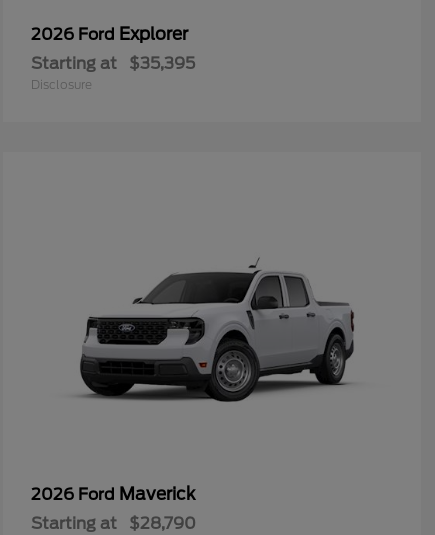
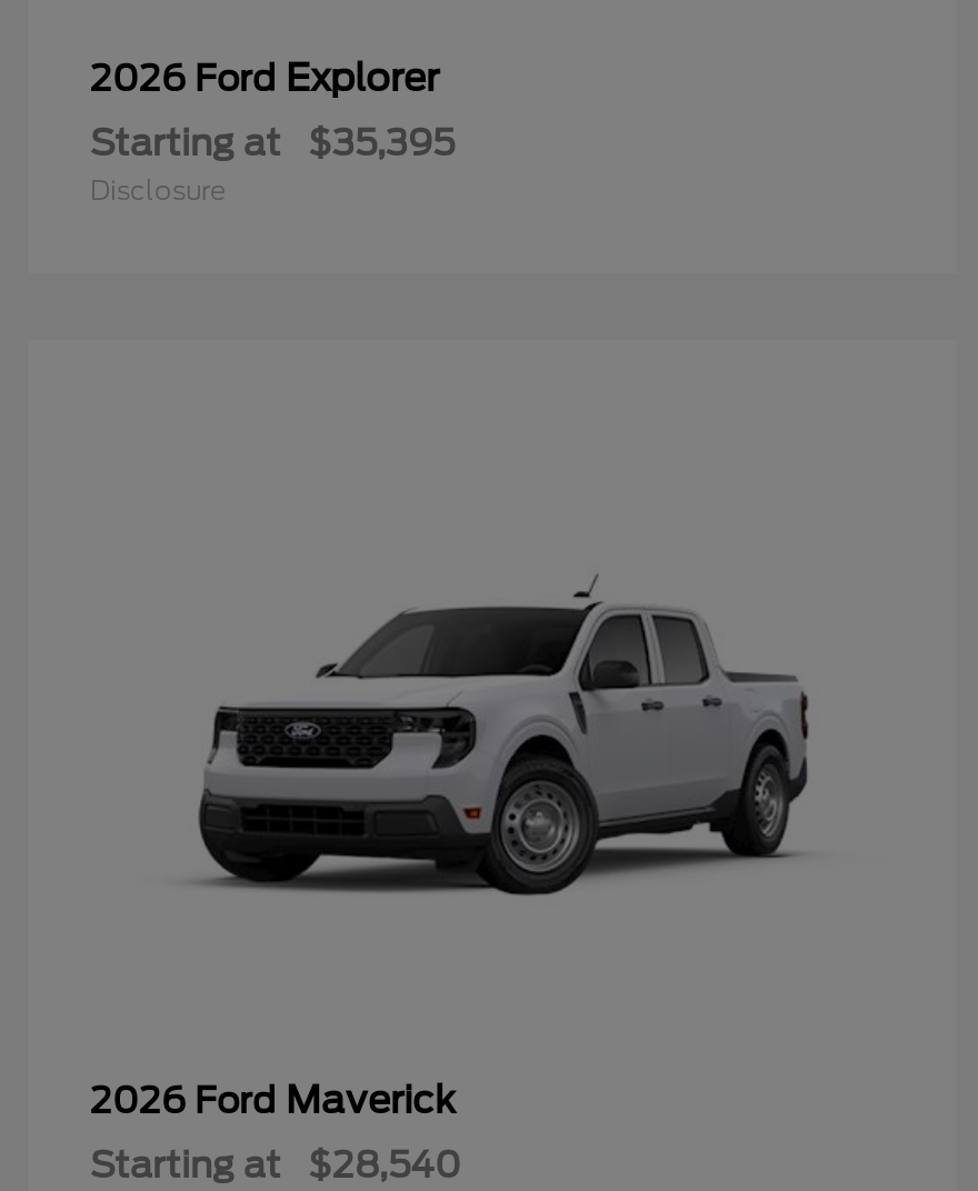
[31,514,196,533] Starting at $28,790 -> [90,1144,461,1186] Starting at $28,540

